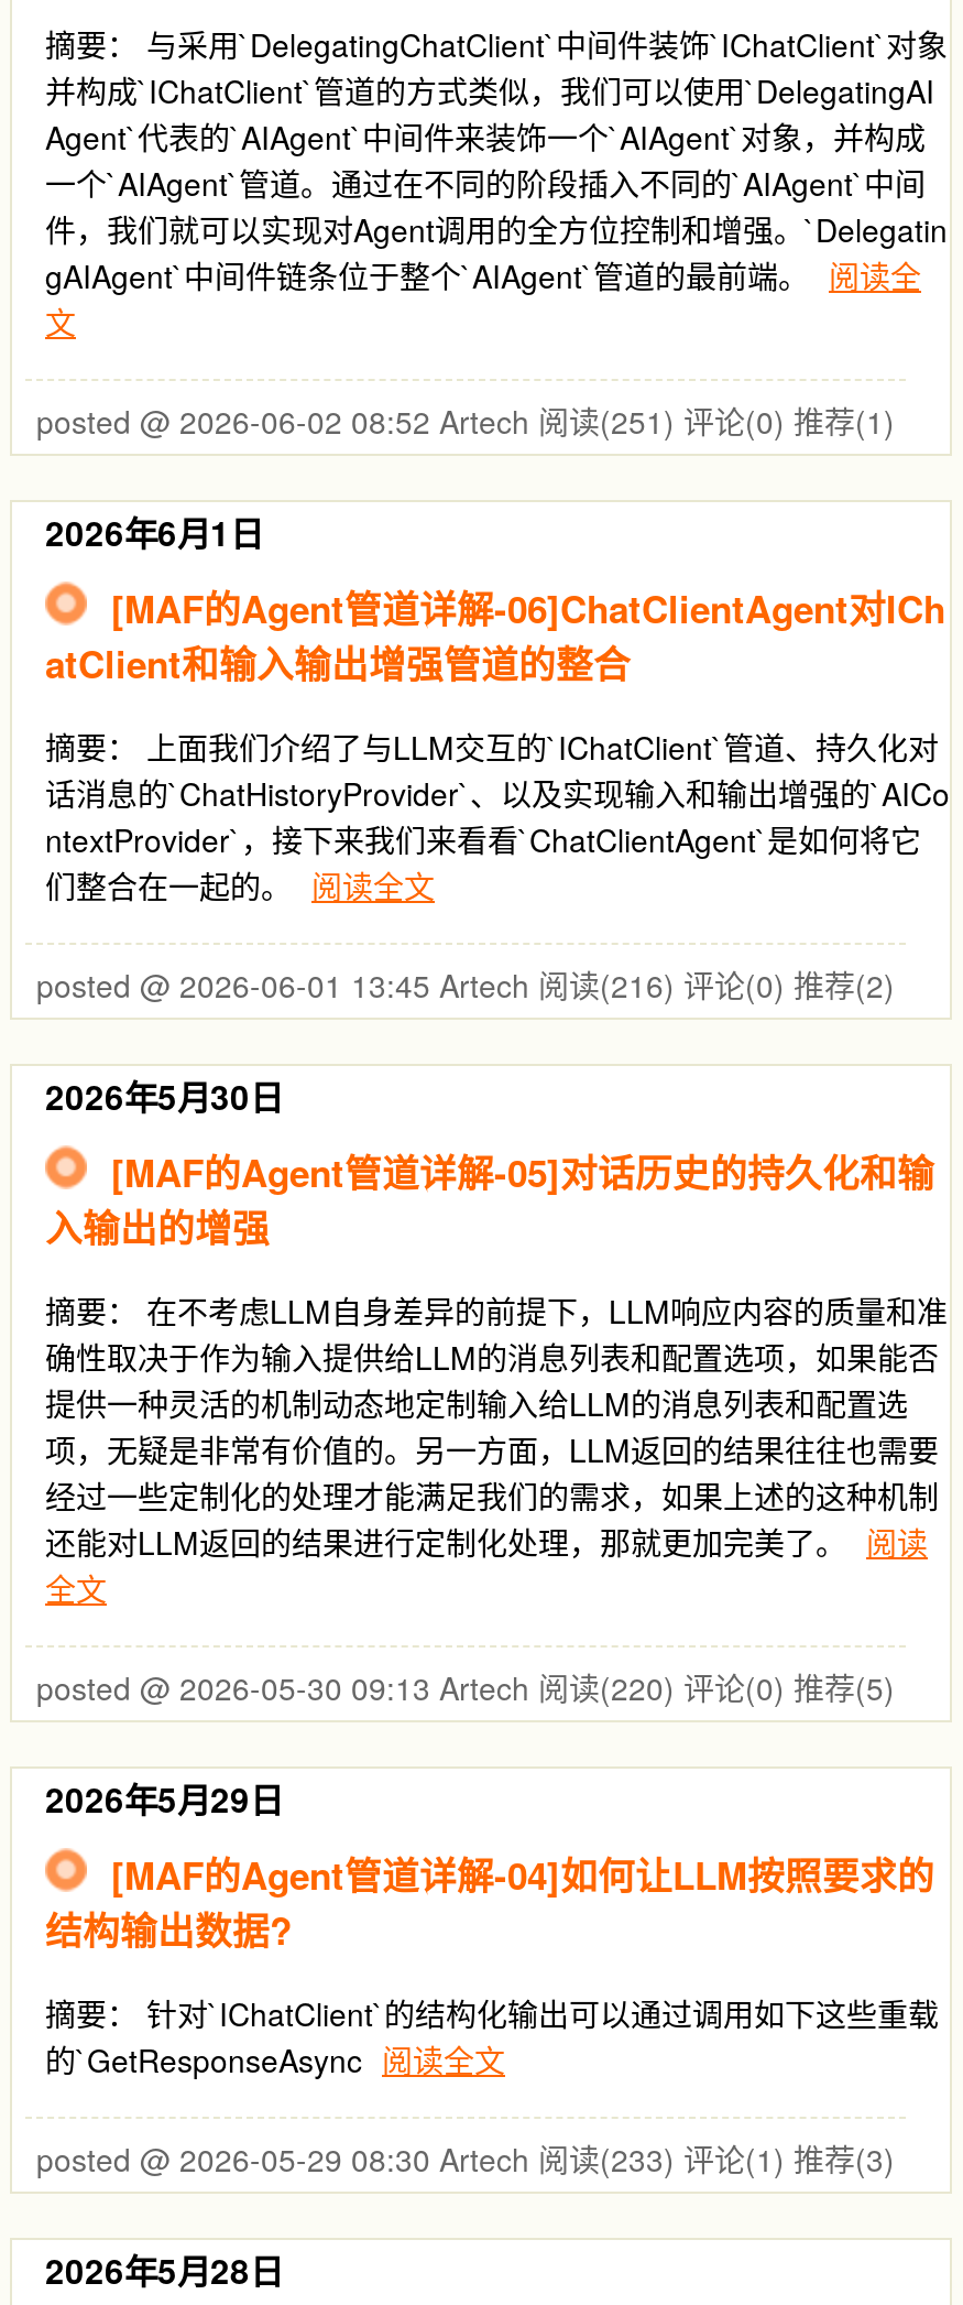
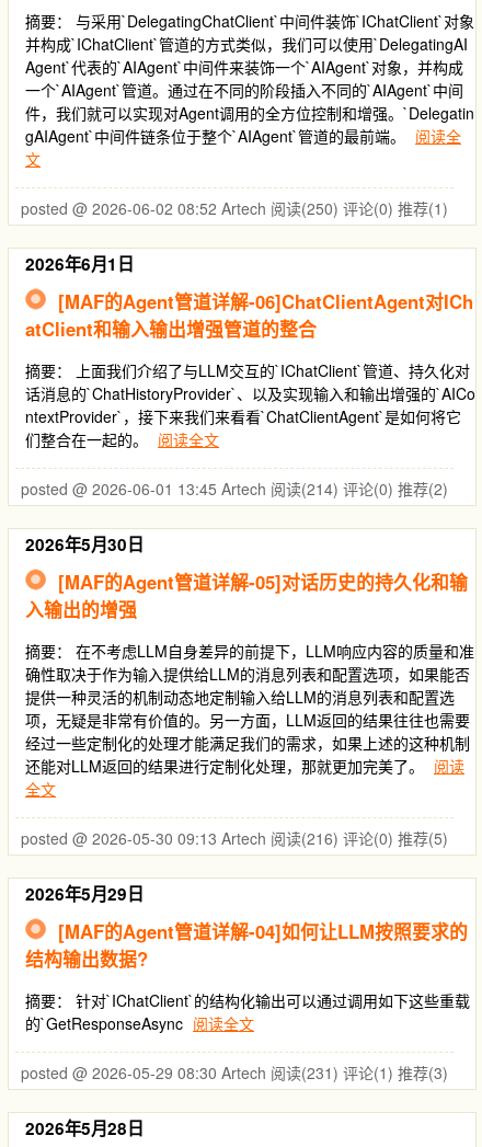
[36,399,895,443] posted @ 2026-06-02 08:52 Artech阅读(251) 评论(0) 推荐(1) -> [21,197,448,219] posted @ 2026-06-02 08:52 Artech阅读(250) 评论(0) 推荐(1)
[36,963,895,1007] posted @ 2026-06-01 13:45 Artech阅读(216) 评论(0) 推荐(2) -> [21,478,448,500] posted @ 2026-06-01 13:45 Artech阅读(214) 评论(0) 推荐(2)
[36,1665,895,1709] posted @ 2026-05-30 09:13 Artech阅读(220) 评论(0) 推荐(5) -> [21,827,448,849] posted @ 2026-05-30 09:13 Artech阅读(216) 评论(0) 推荐(5)
[36,2137,895,2181] posted @ 2026-05-29 08:30 Artech阅读(233) 评论(1) 推荐(3) -> [21,1062,448,1083] posted @ 2026-05-29 08:30 Artech阅读(231) 评论(1) 推荐(3)

